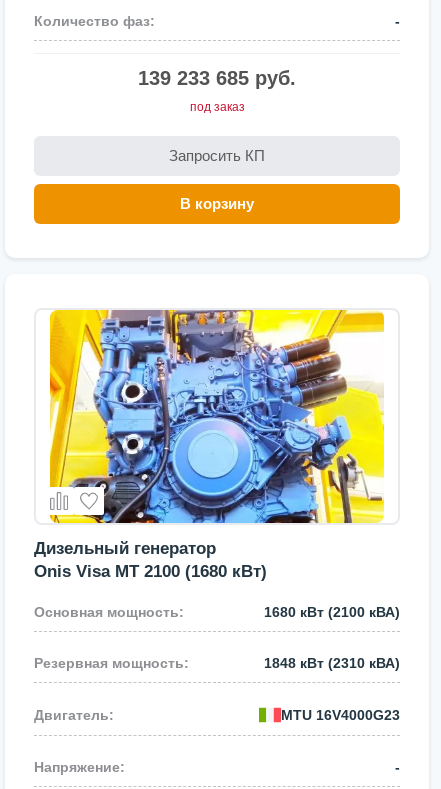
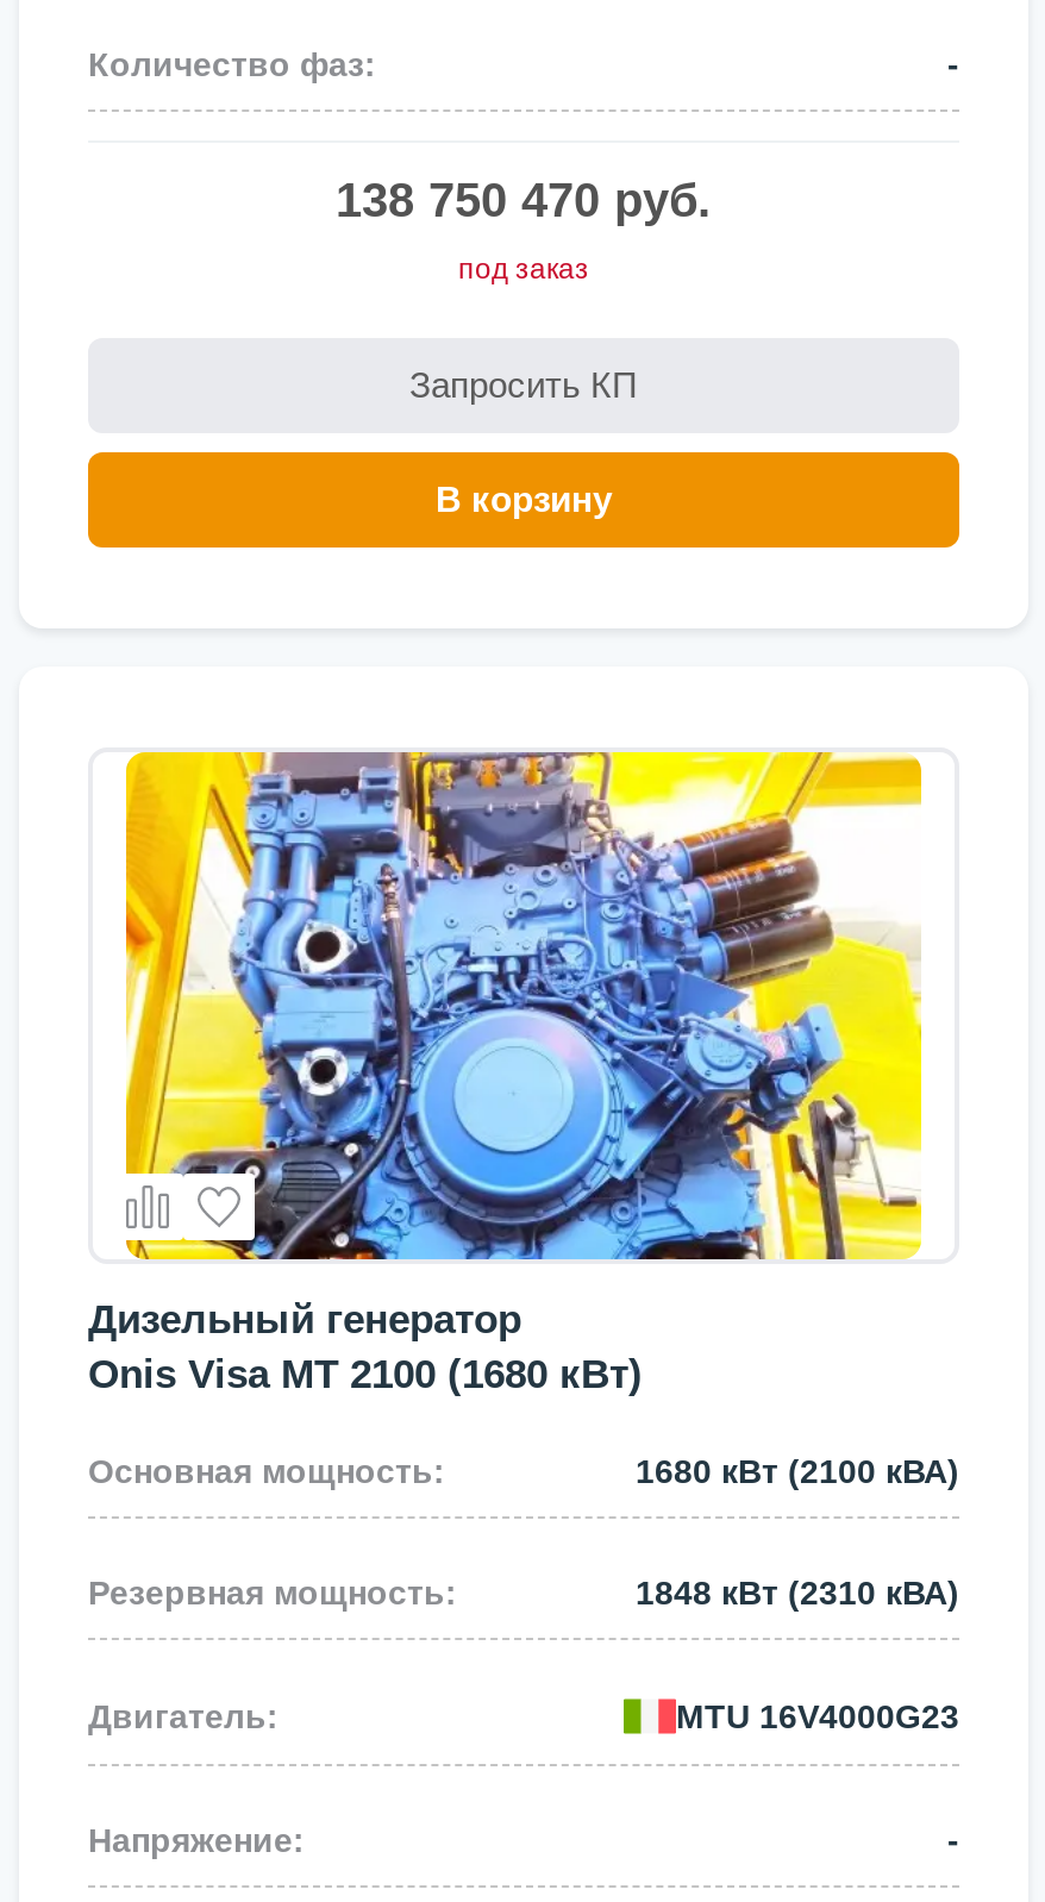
[138,67,296,89] 139 233 685 руб. -> [336,174,712,226] 138 750 470 руб.

